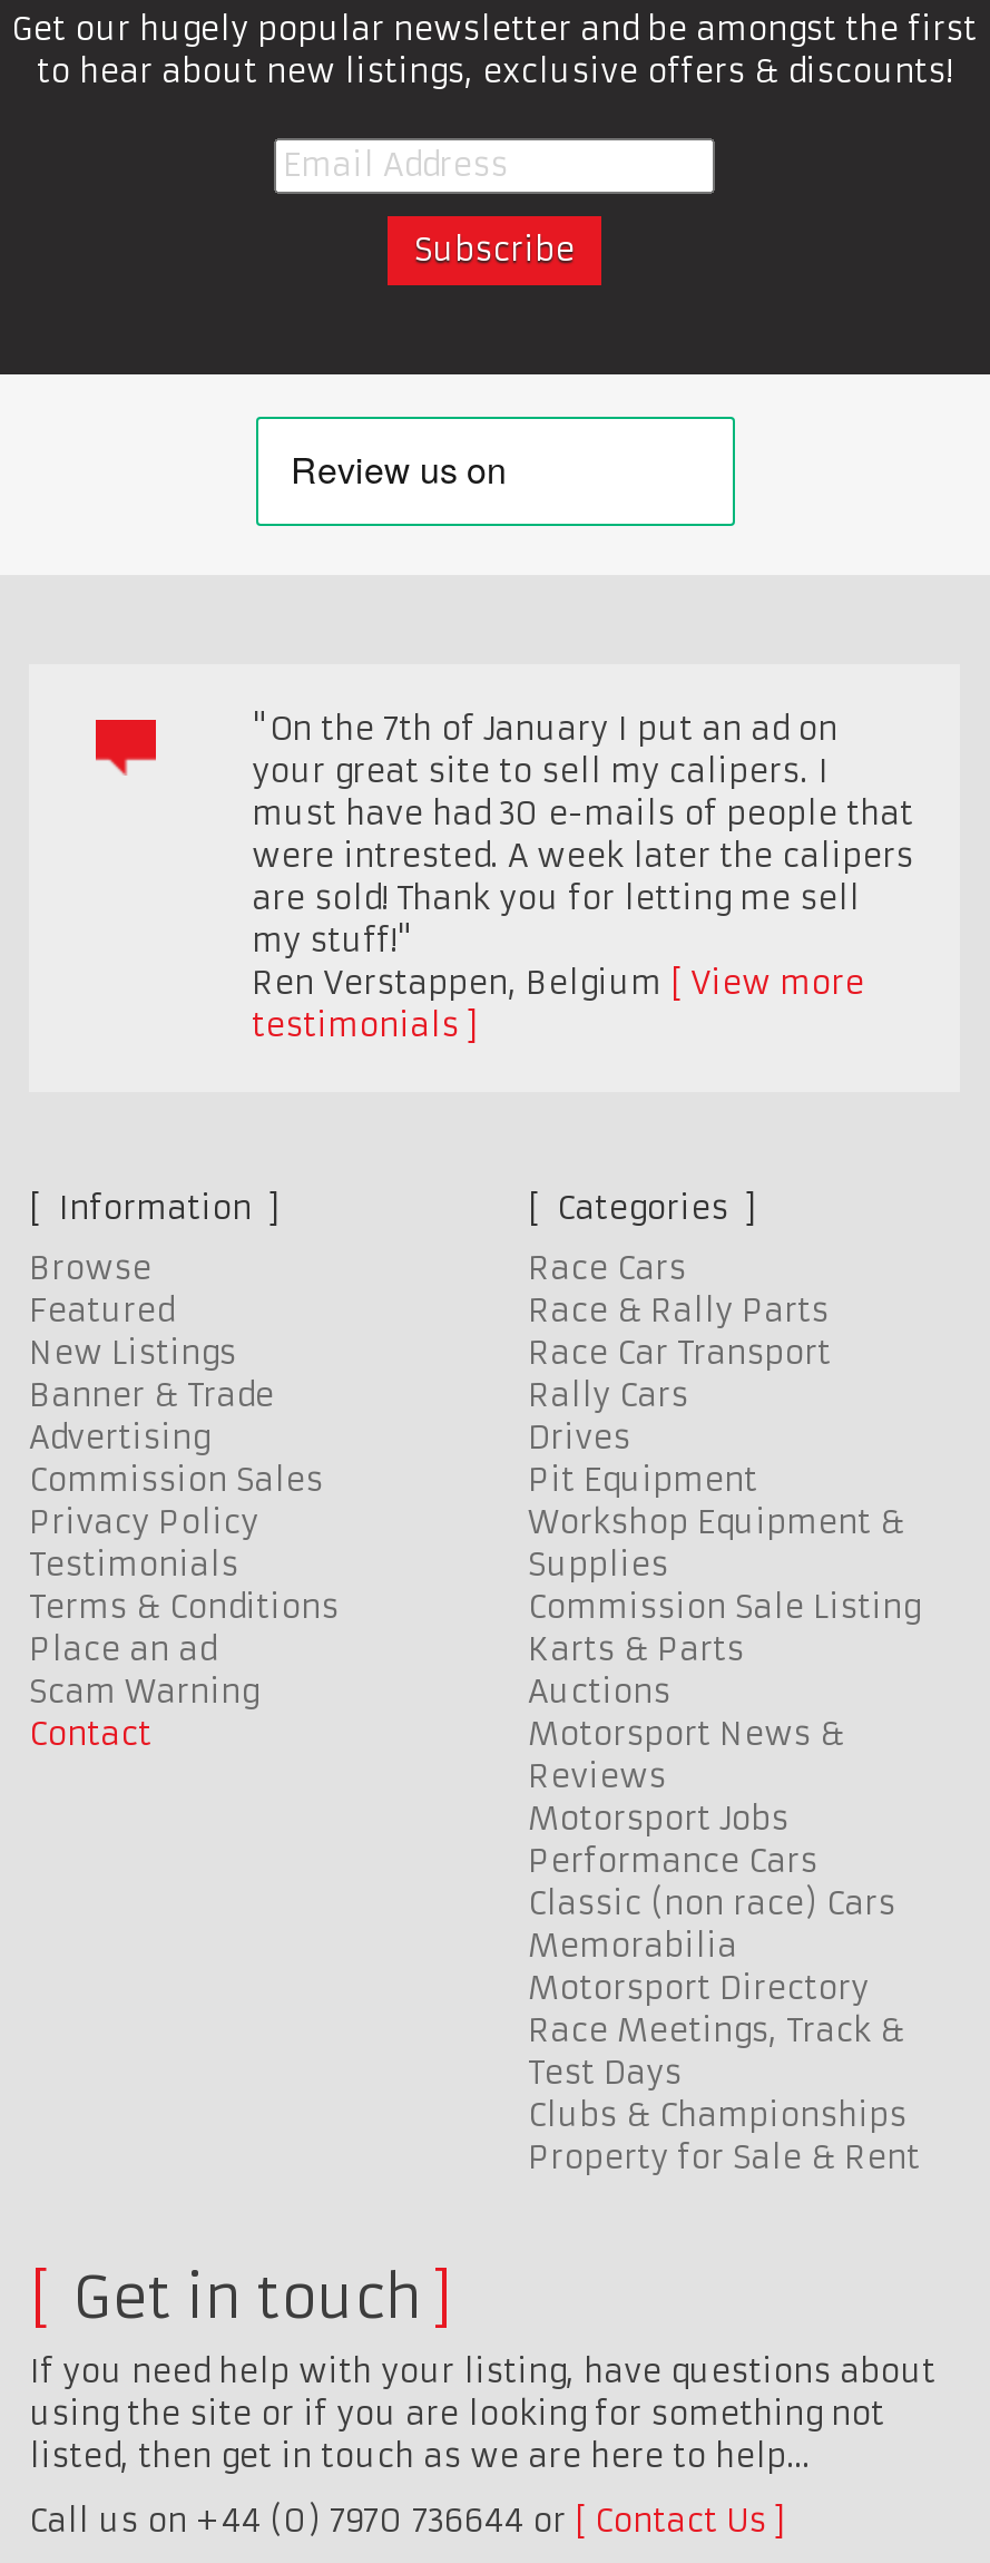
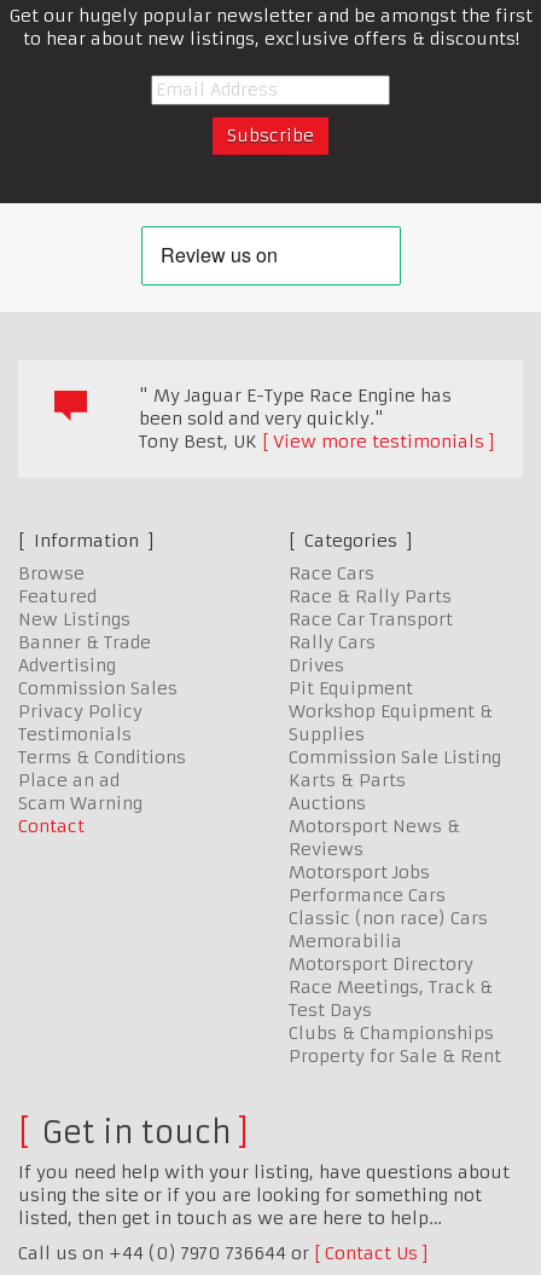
[252,709,913,1045] "On the 7th of January I put an ad on | your great site to sell my calipers. I | must have had 30 e-mails of people that | were intrested. A week later the calipers | are sold! Thank you for letting me sell | my stuff!" | Ren Verstappen, Belgium View more | testimonials -> [139,385,484,452] " My Jaguar E-Type Race Engine has | been sold and very quickly." | Tony Best, UK View more testimonials

